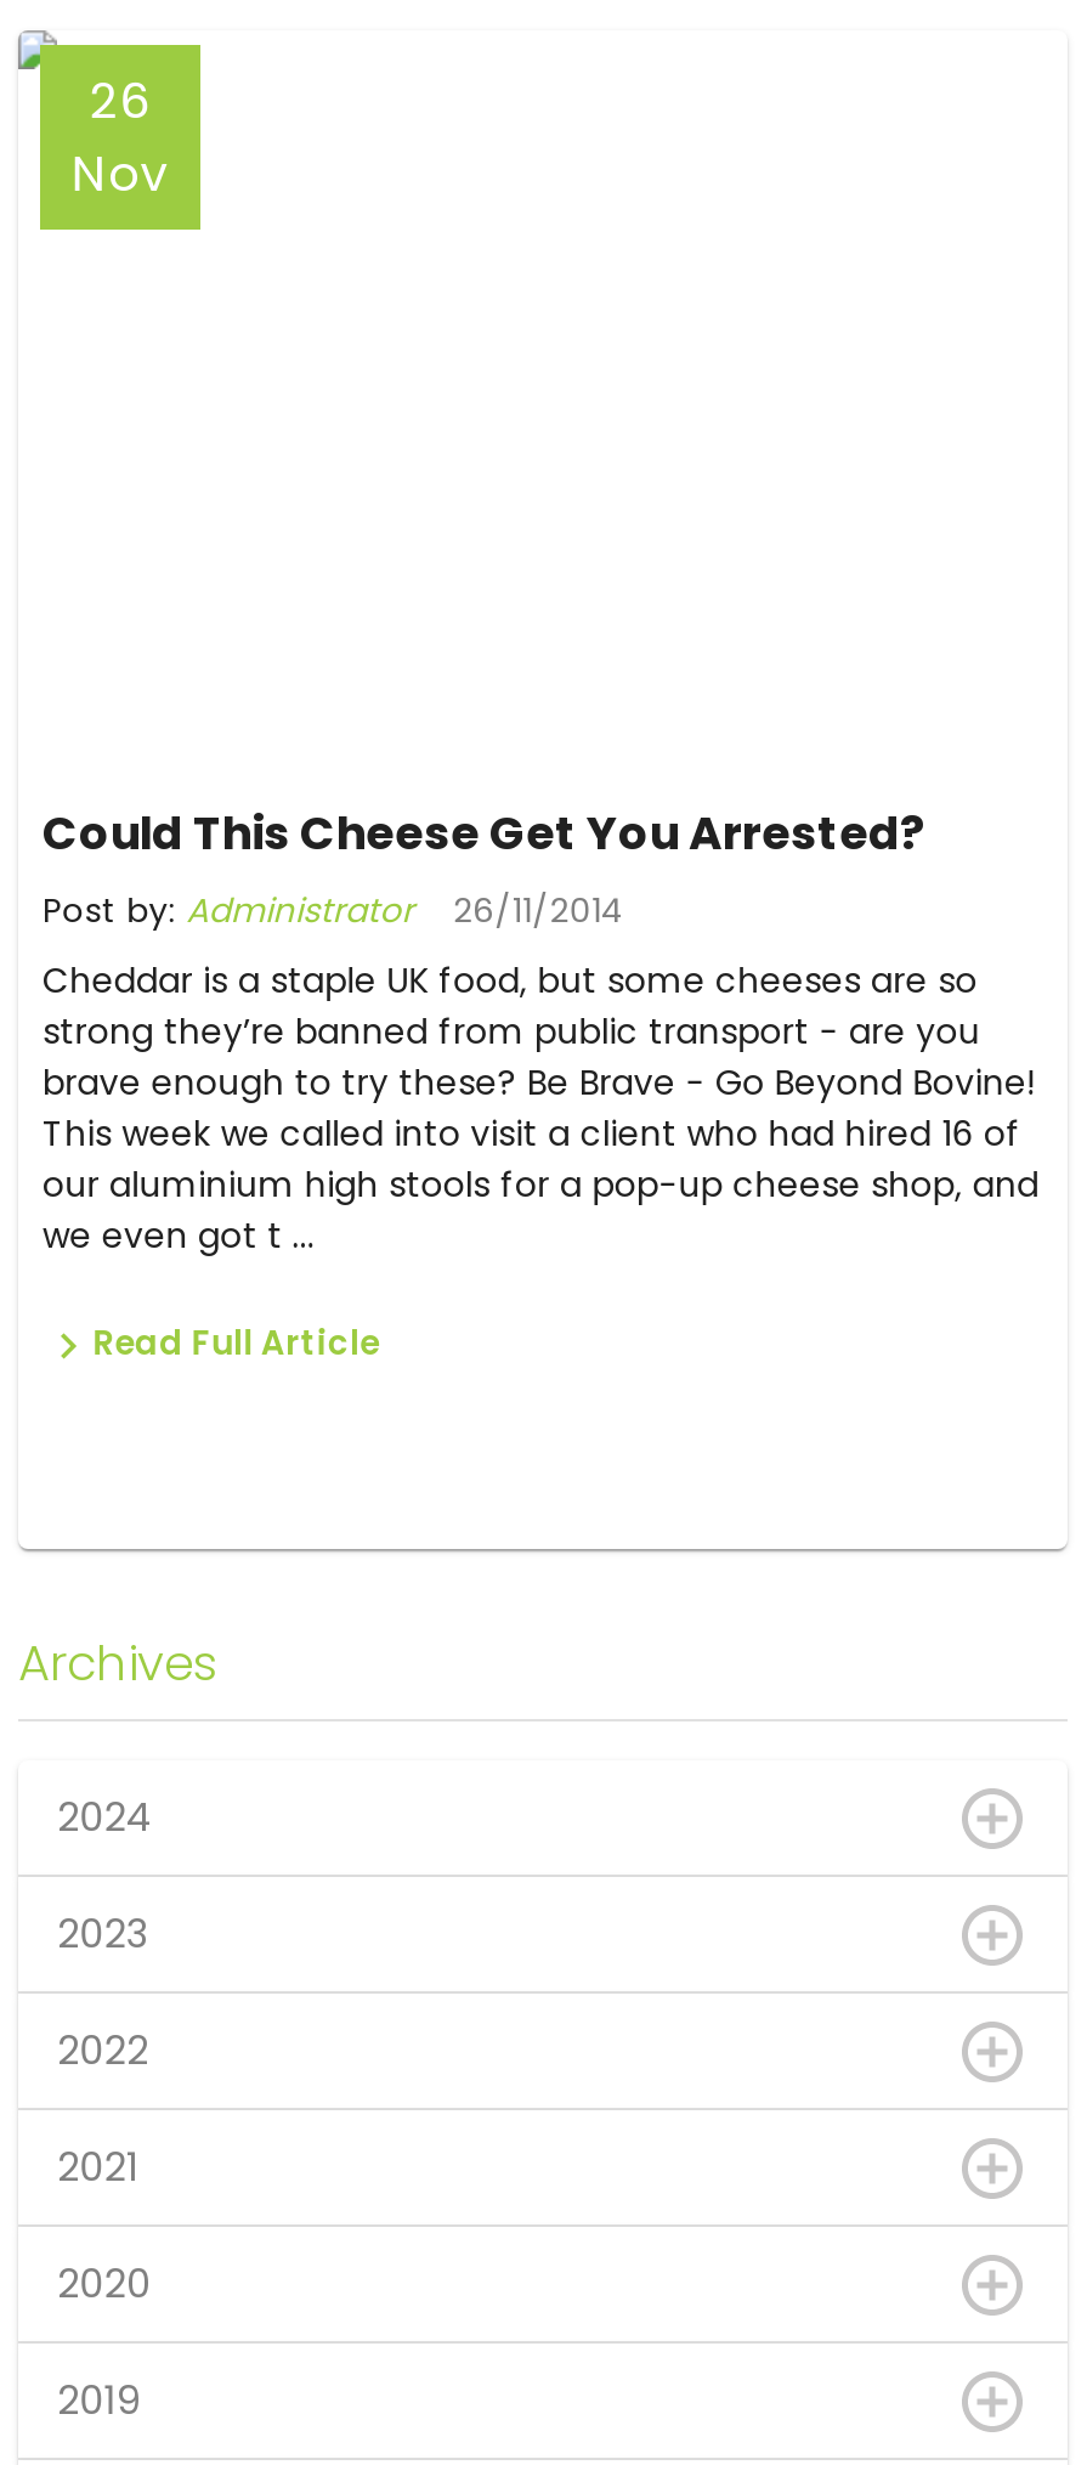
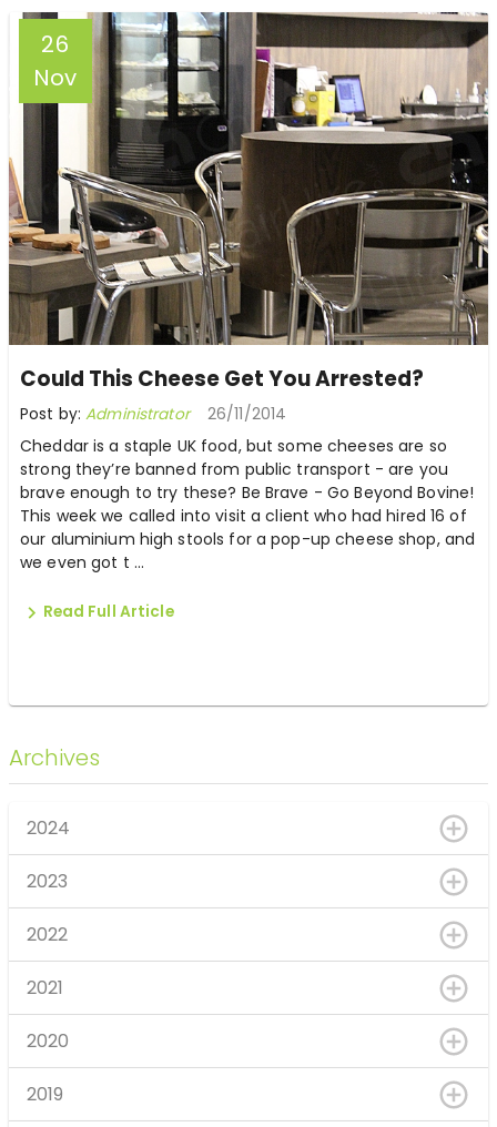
none -> [8,11,489,346] [image]

